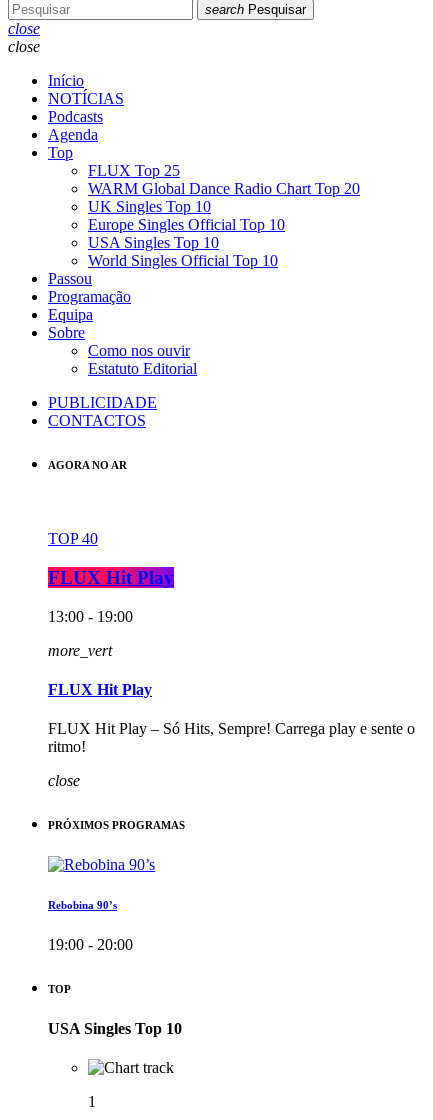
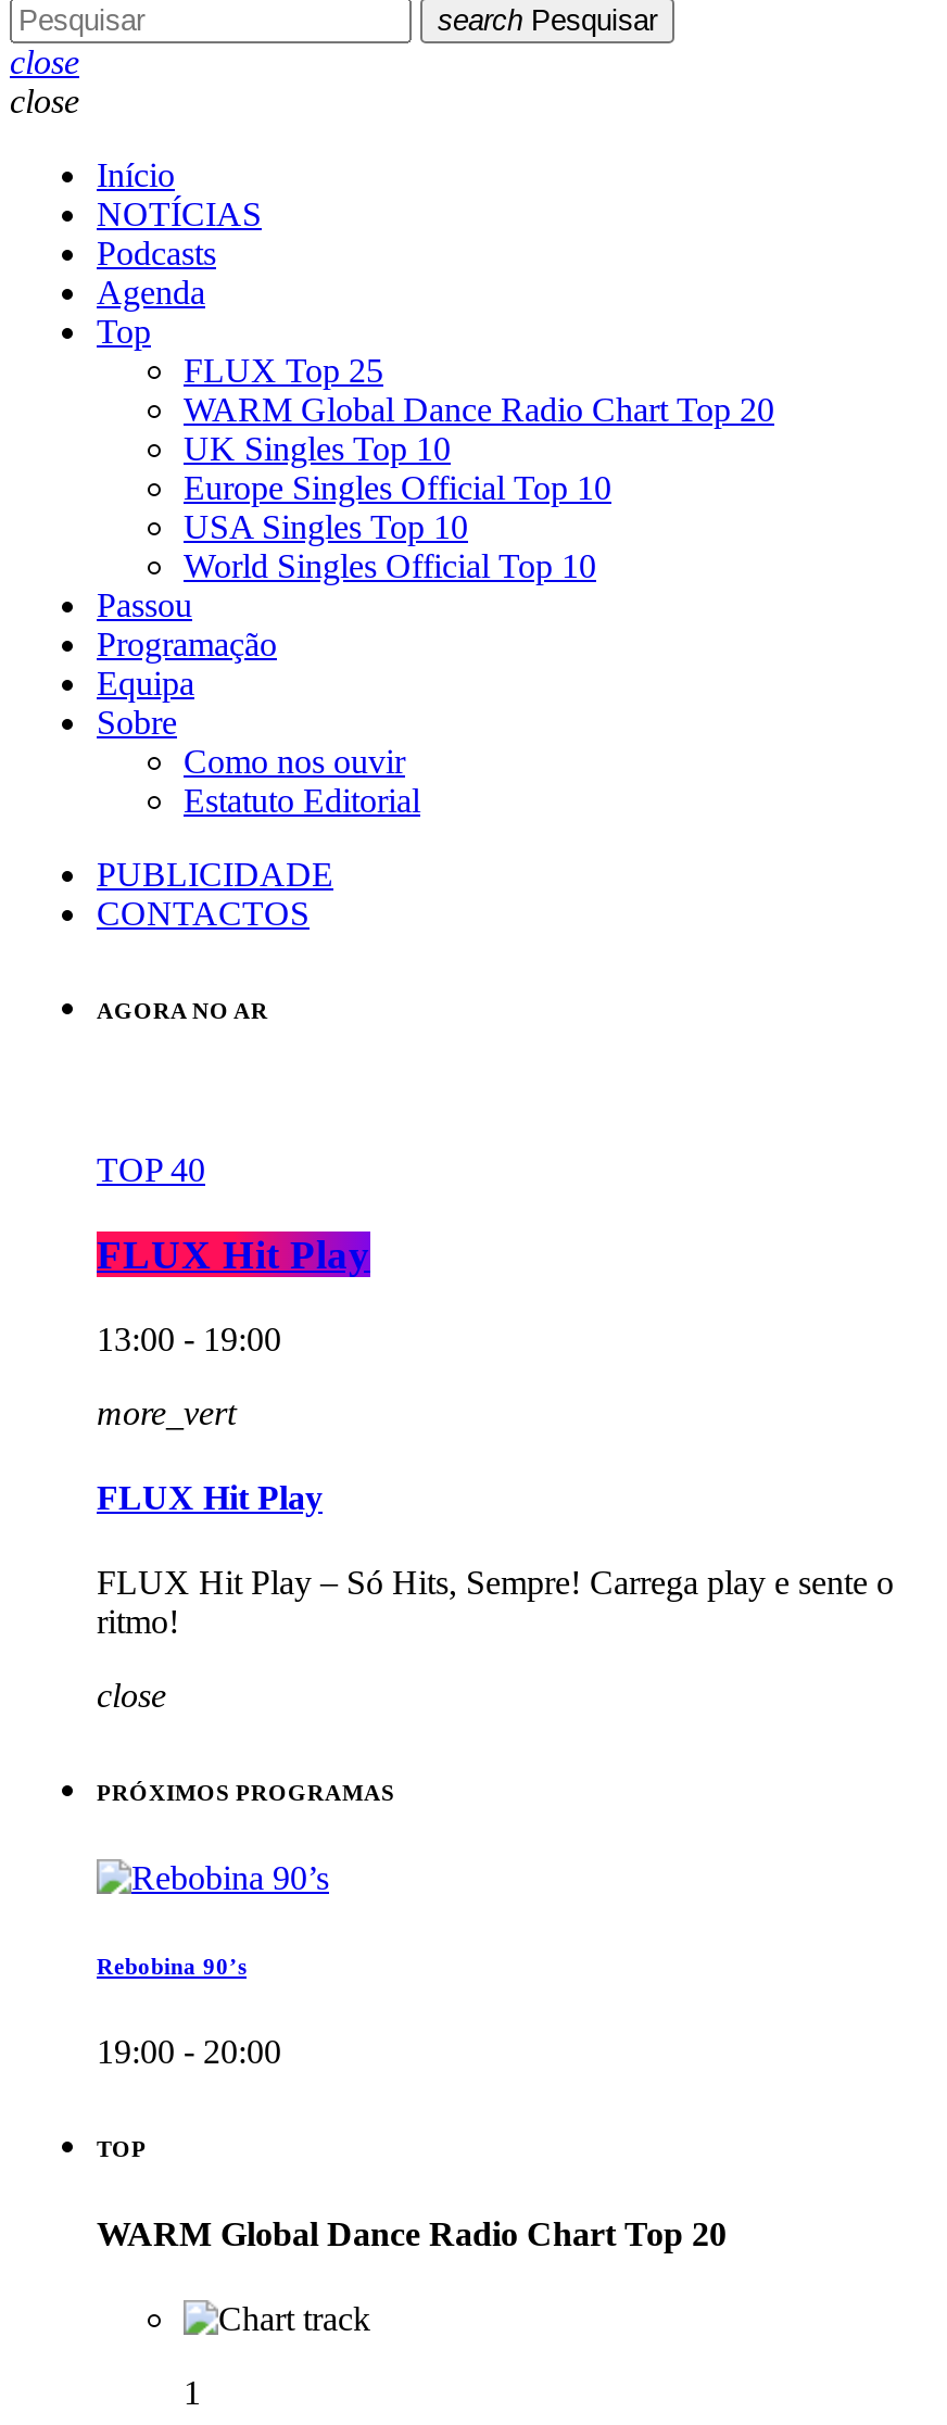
[48,1020,182,1037] USA Singles Top 10 -> [97,2216,727,2253] WARM Global Dance Radio Chart Top 20

